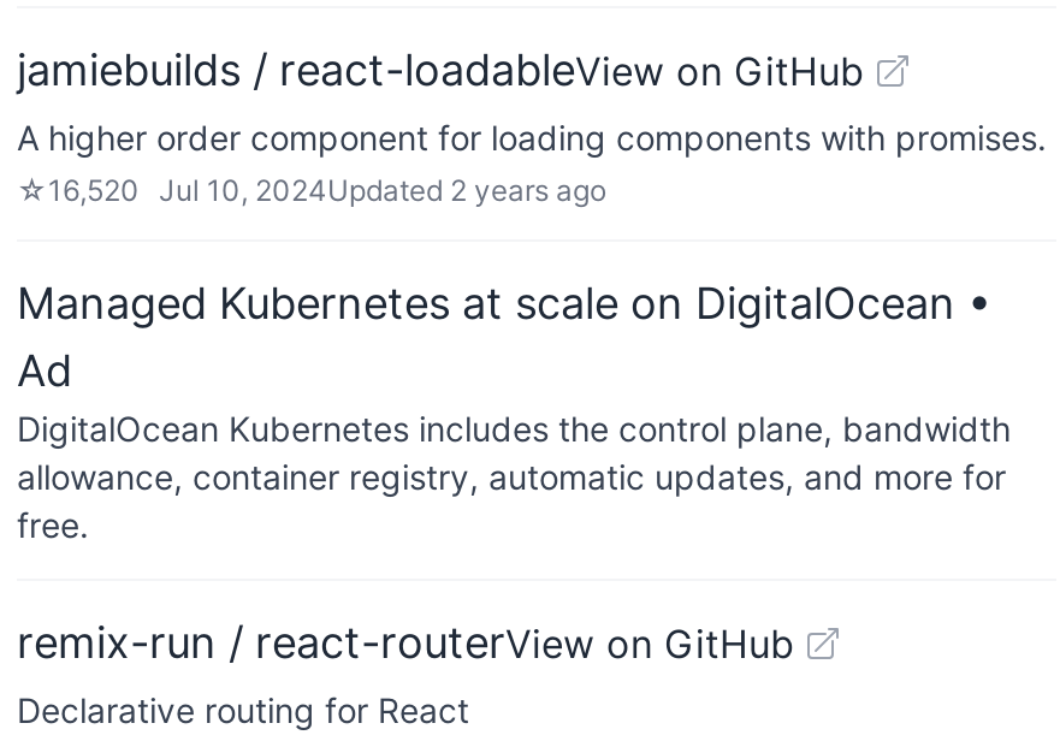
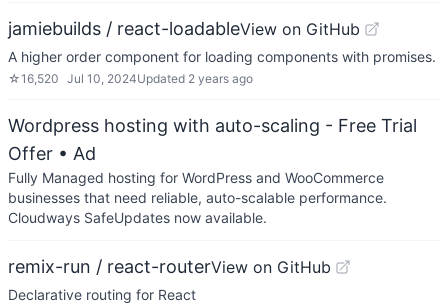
[17,278,1011,545] Managed Kubernetes at scale on DigitalOcean • | Ad | DigitalOcean Kubernetes includes the control plane, bandwidth | allowance, container registry, automatic updates, and more for | free. -> [8,115,417,226] Wordpress hosting with auto-scaling - Free Trial | Offer • Ad | Fully Managed hosting for WordPress and WooCommerce | businesses that need reliable, auto-scalable performance. | Cloudways SafeUpdates now available.

